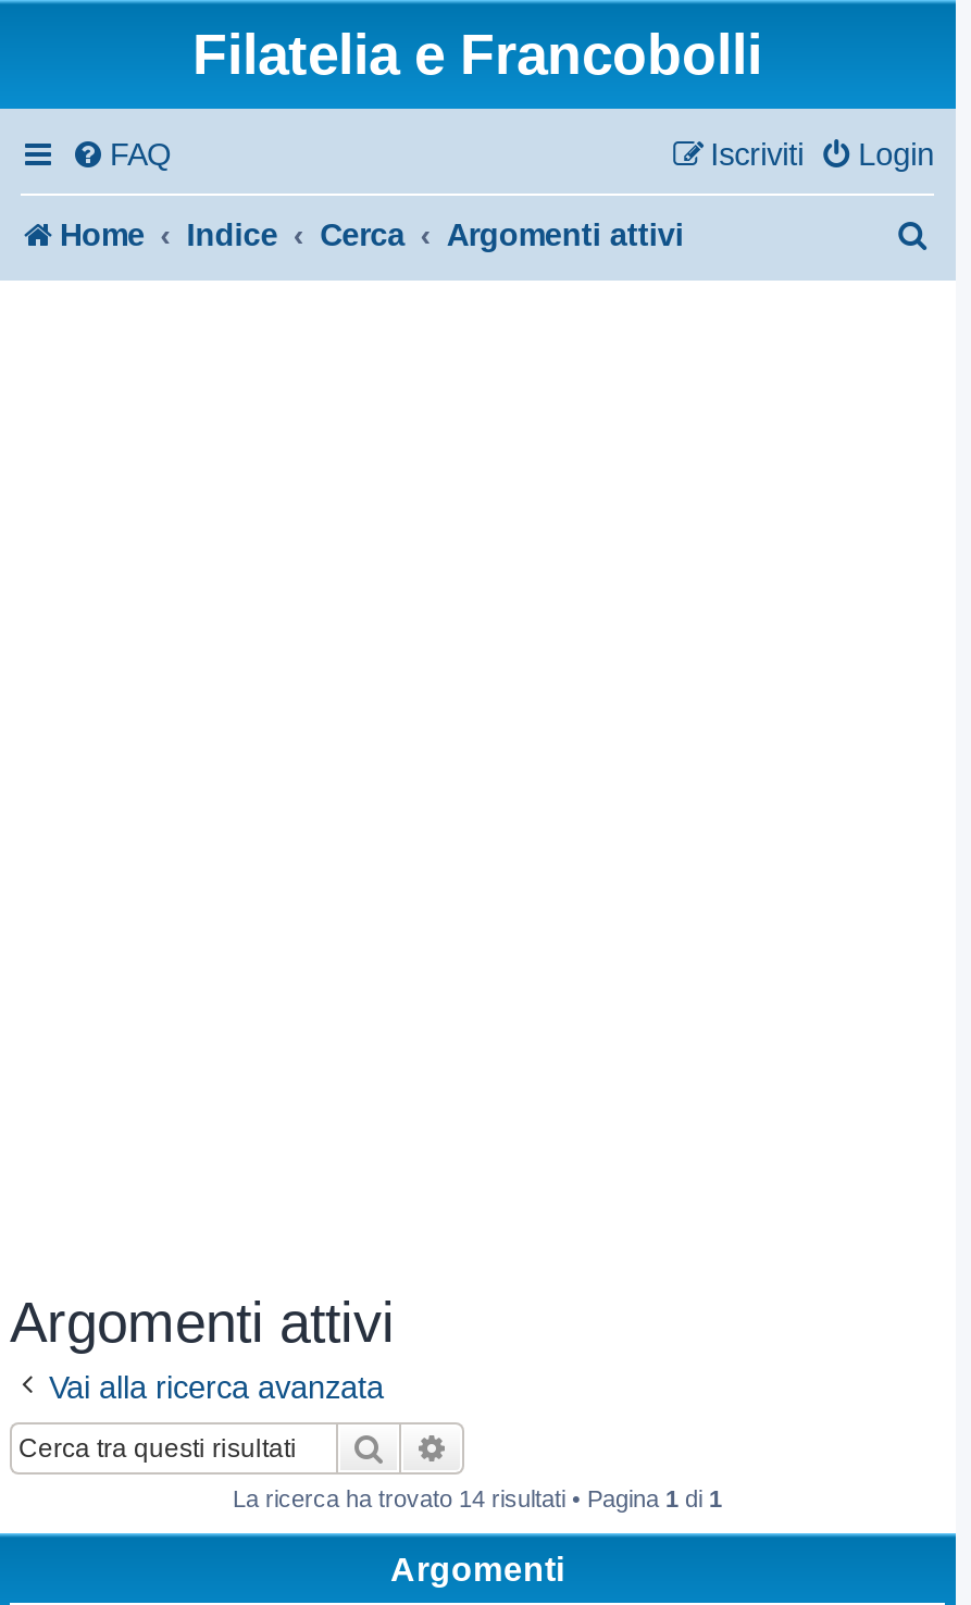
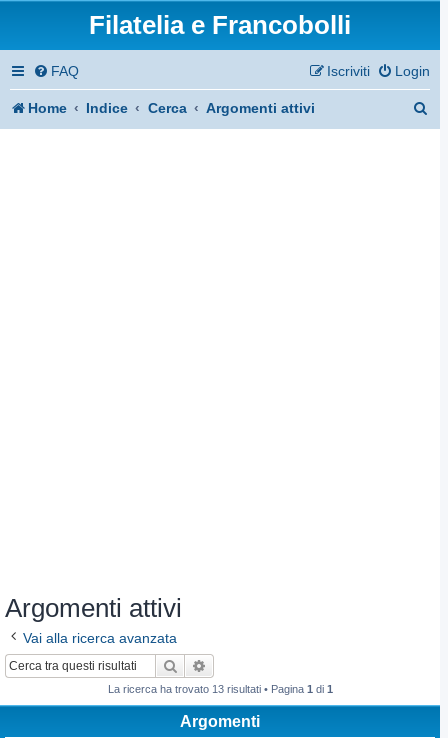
[233,1486,722,1512] La ricerca ha trovato 14 risultati • Pagina 1 di 1 -> [107,683,332,695] La ricerca ha trovato 13 risultati • Pagina 1 di 1

